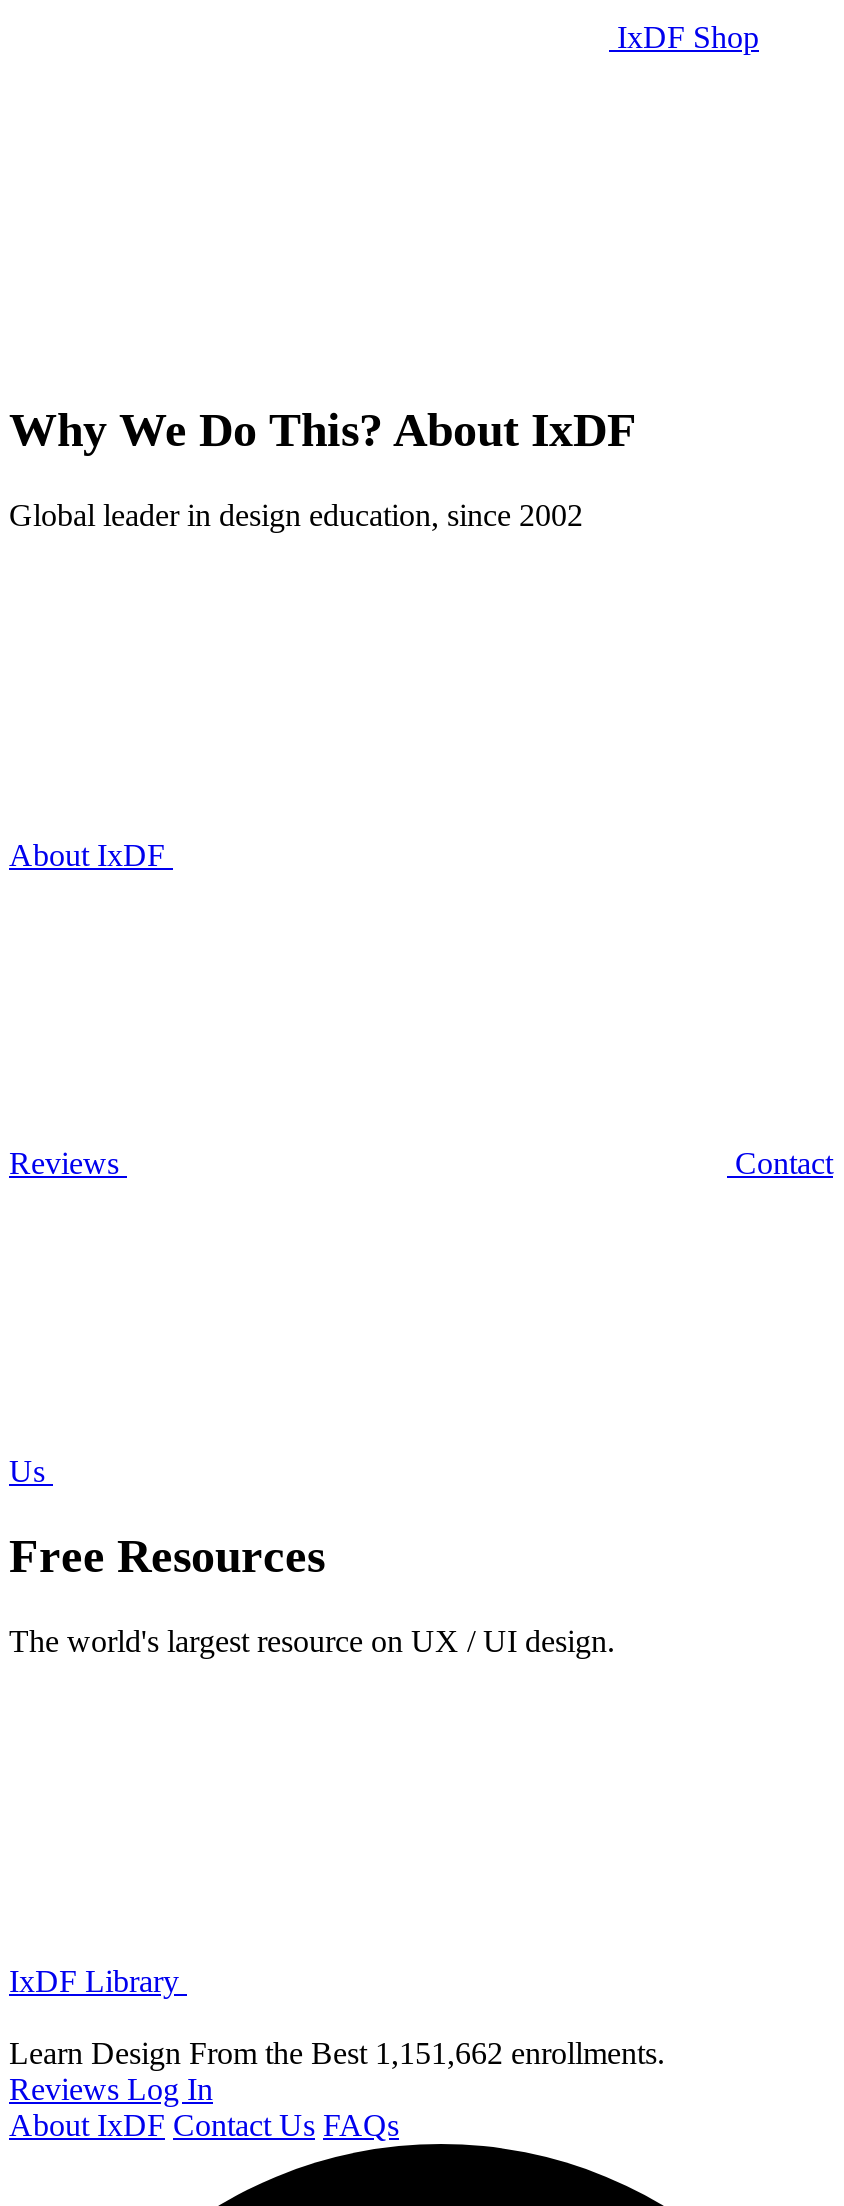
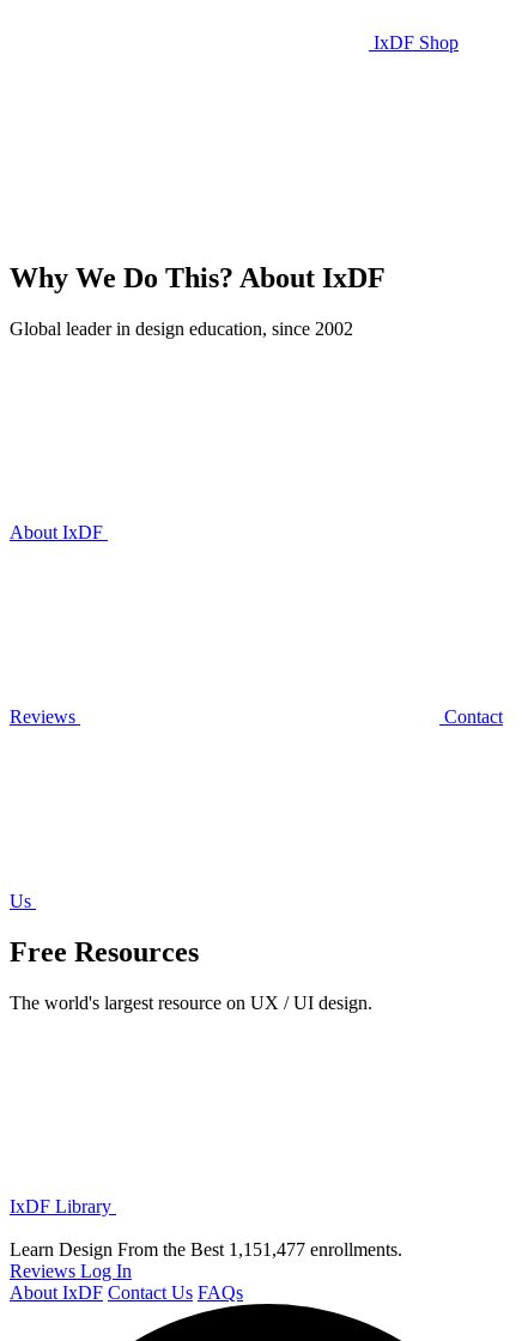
[9,2035,665,2069] Learn Design From the Best 1,151,662 enrollments. -> [10,1239,402,1259] Learn Design From the Best 1,151,477 enrollments.

